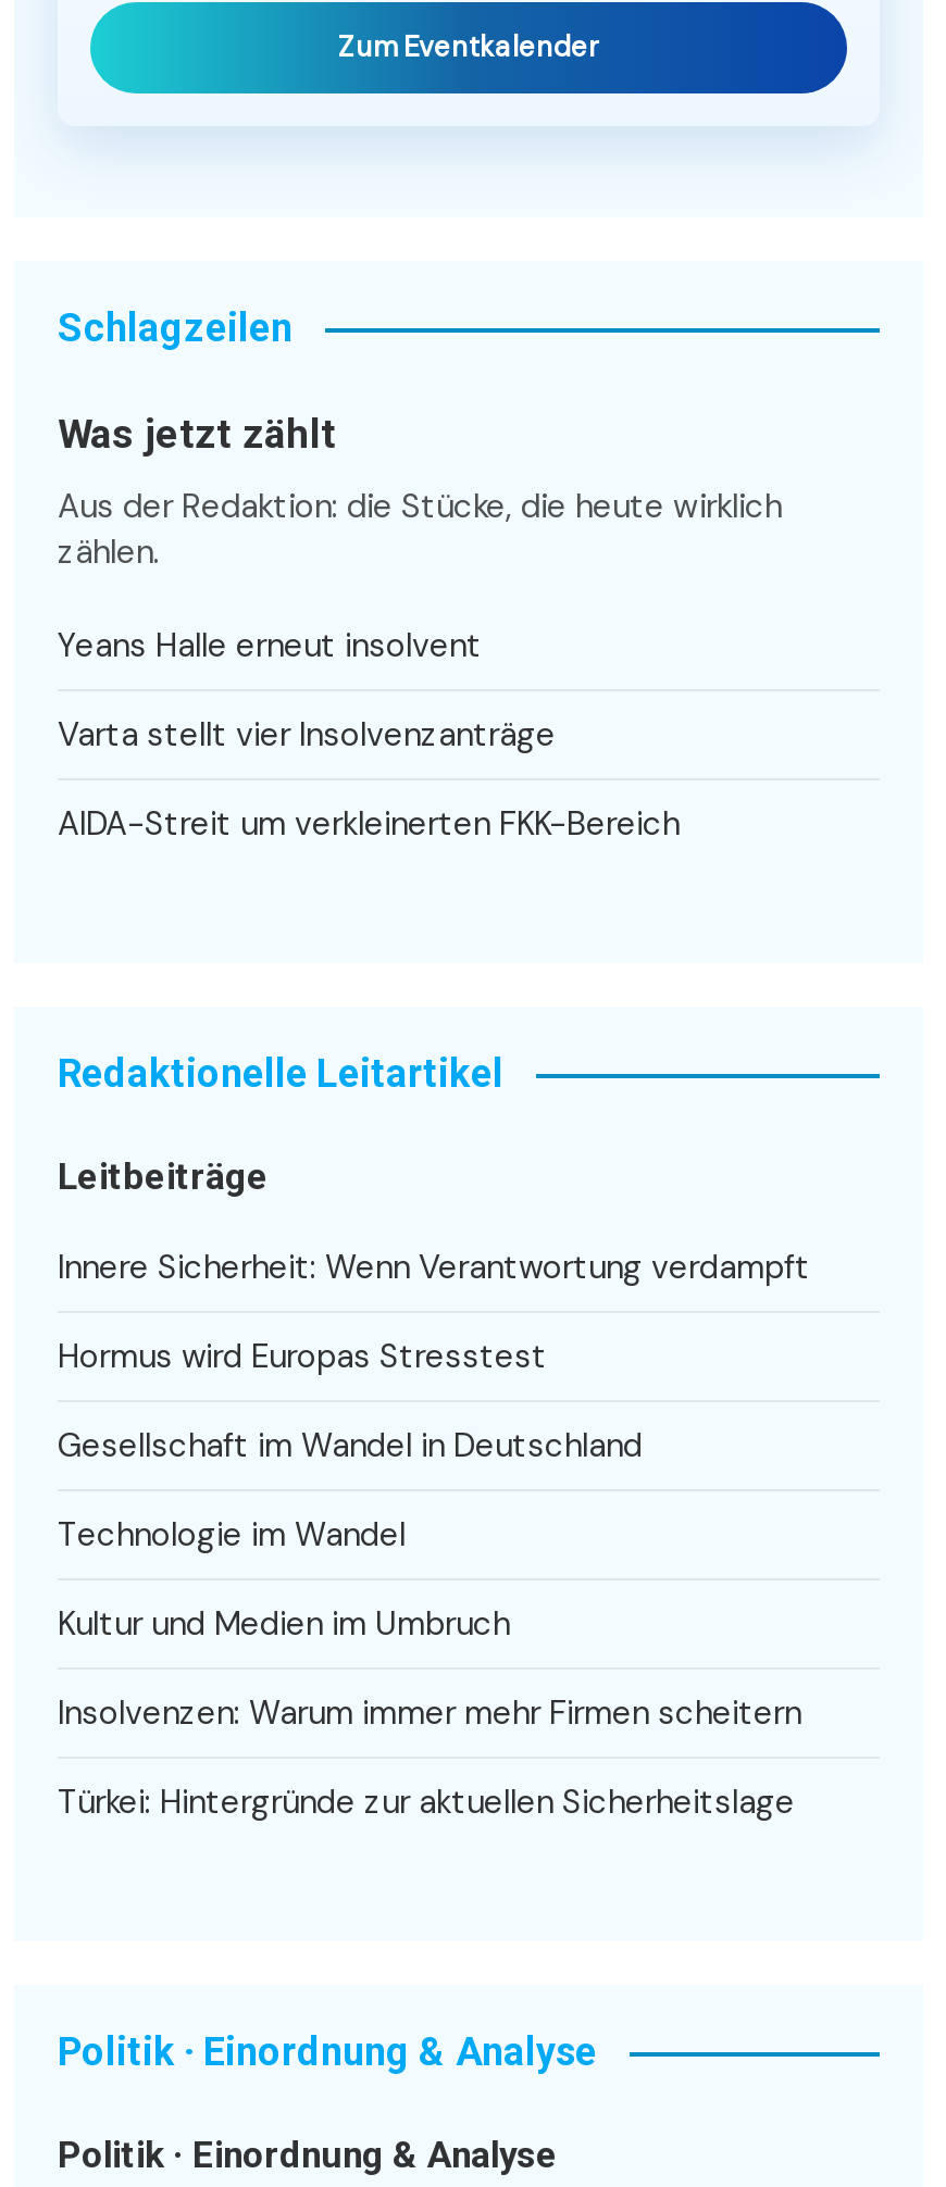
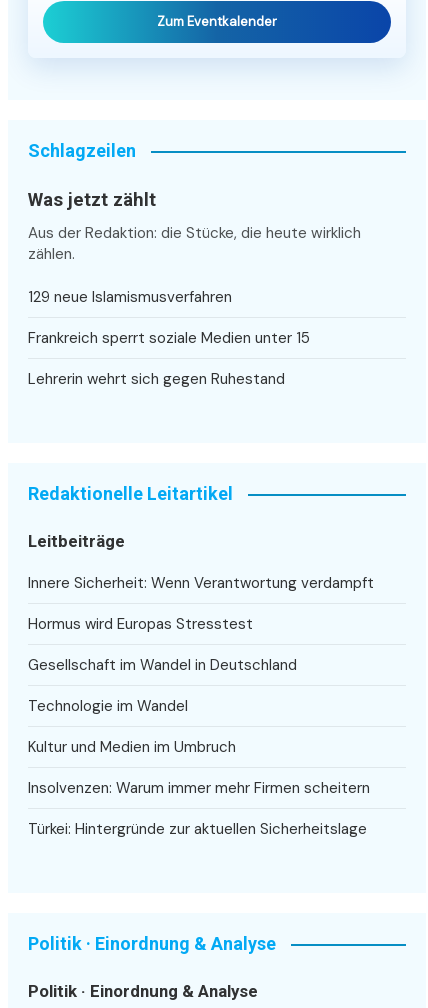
[58,625,482,668] Yeans Halle erneut insolvent -> [28,287,232,307] 129 neue Islamismusverfahren
[58,714,556,757] Varta stellt vier Insolvenzanträge -> [28,328,310,348] Frankreich sperrt soziale Medien unter 15
[58,803,680,847] AIDA-Streit um verkleinerten FKK-Bereich -> [28,369,285,389] Lehrerin wehrt sich gegen Ruhestand

